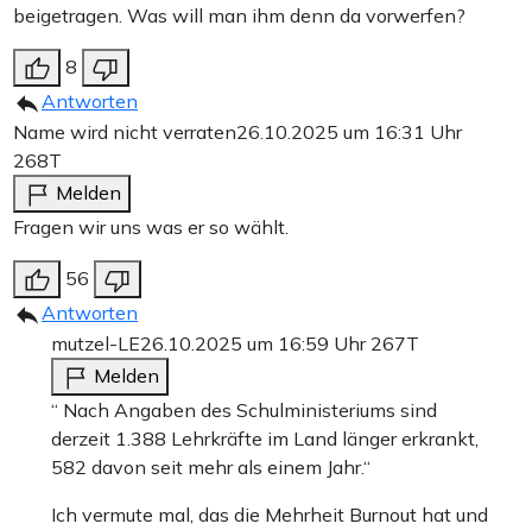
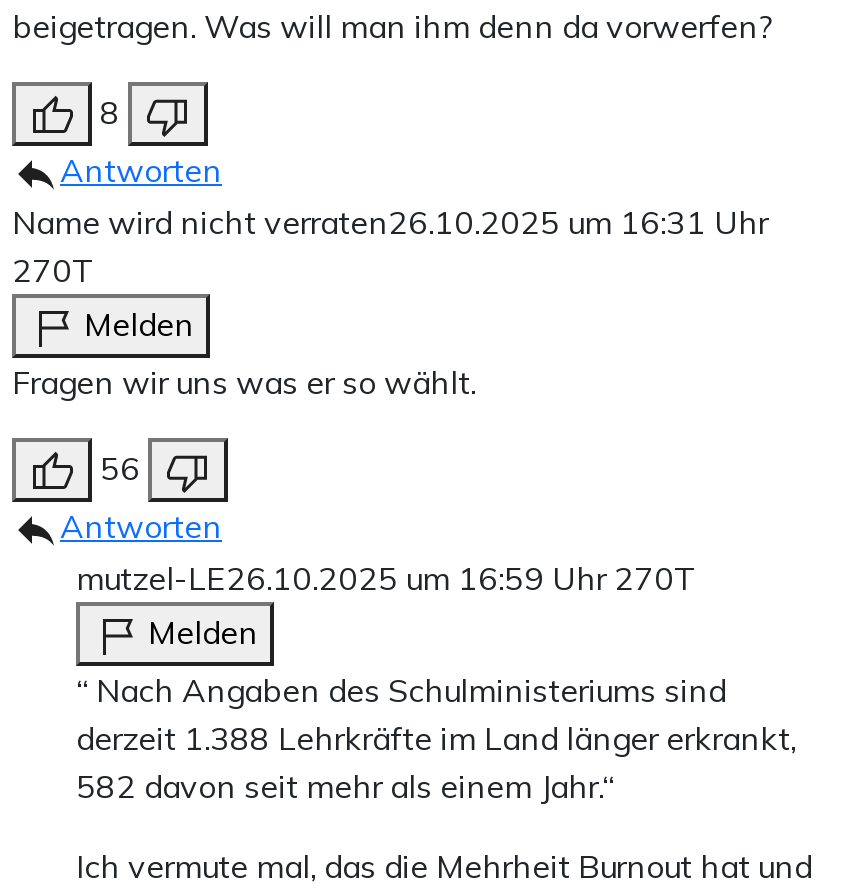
[13,149,62,172] 268T -> [12,250,94,290] 270T
[51,332,419,355] mutzel-LE26.10.2025 um 16:59 Uhr 267T -> [76,558,696,598] mutzel-LE26.10.2025 um 16:59 Uhr 270T

